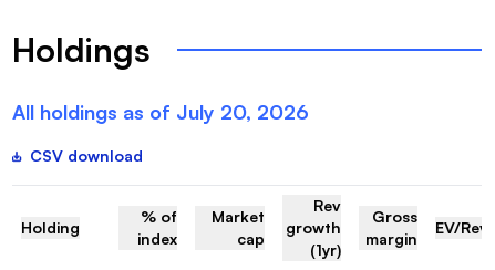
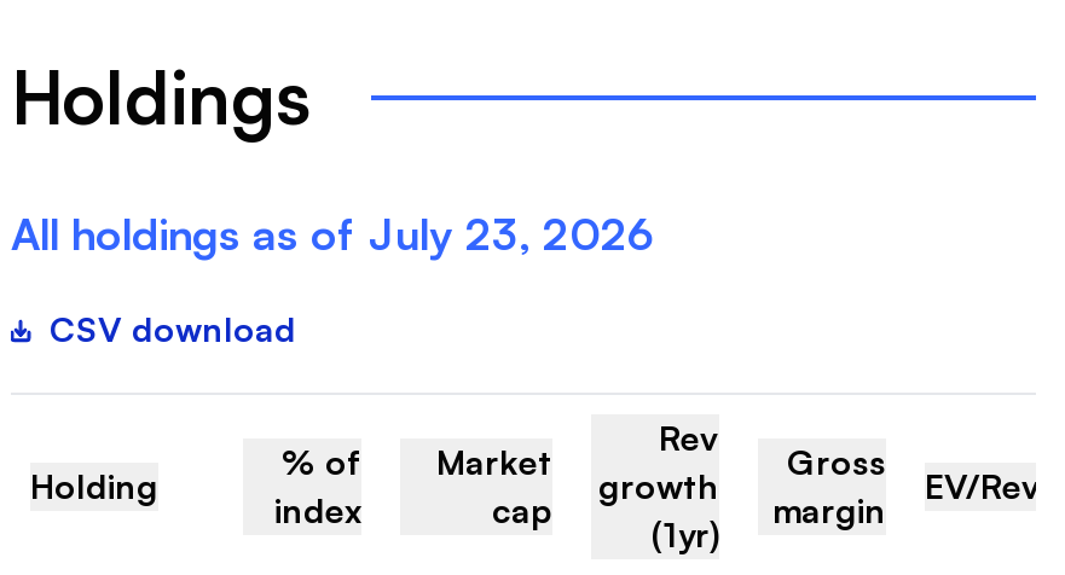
[12,100,309,124] All holdings as of July 20, 2026 -> [11,207,656,260] All holdings as of July 23, 2026

